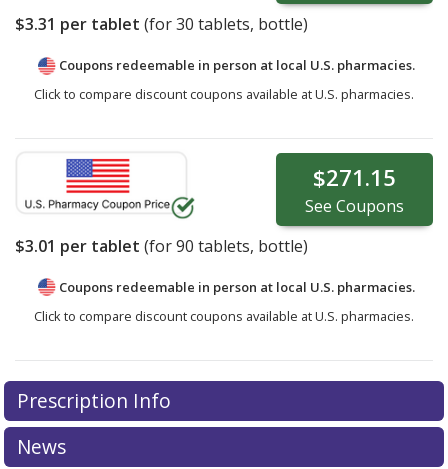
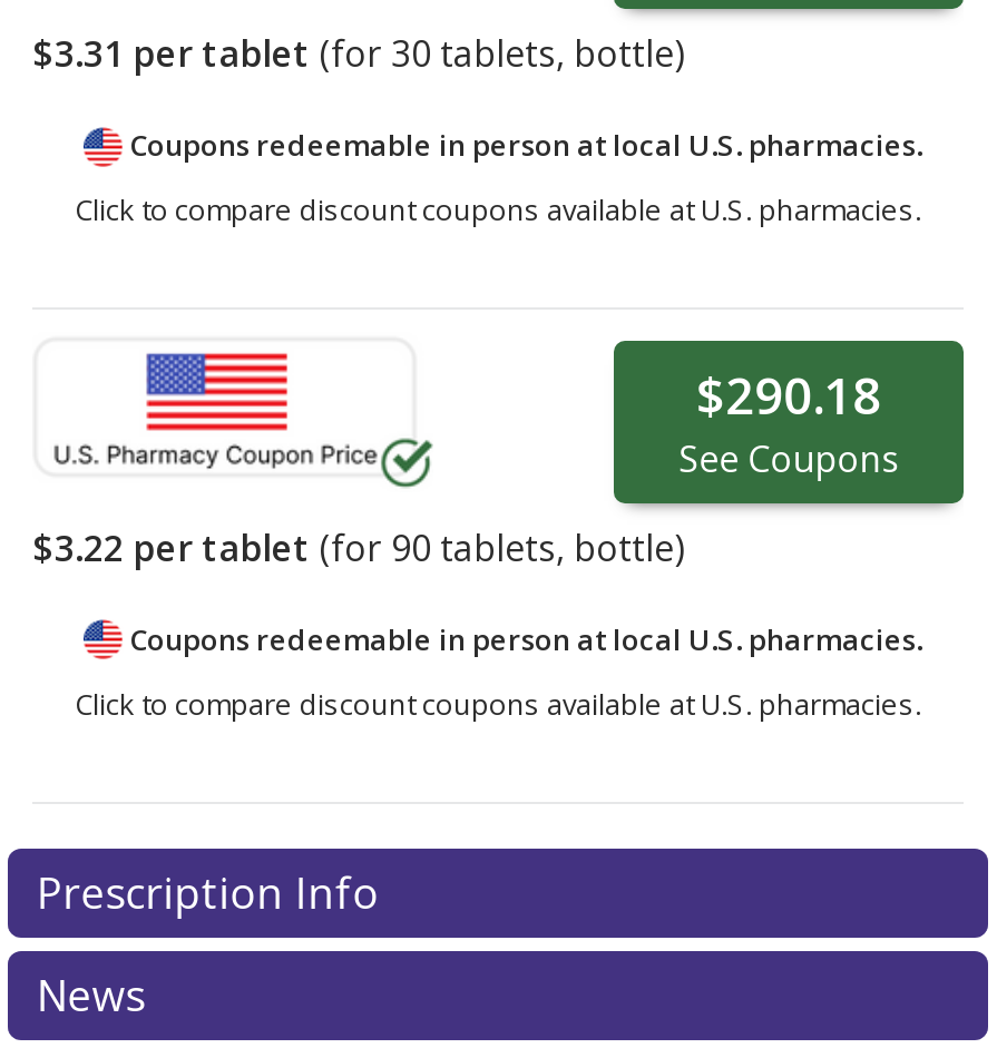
[313,162,396,193] $271.15 -> [697,361,882,430] $290.18
[15,235,308,257] $3.01 per tablet (for 90 tablets, bottle) -> [32,523,685,572] $3.22 per tablet (for 90 tablets, bottle)

